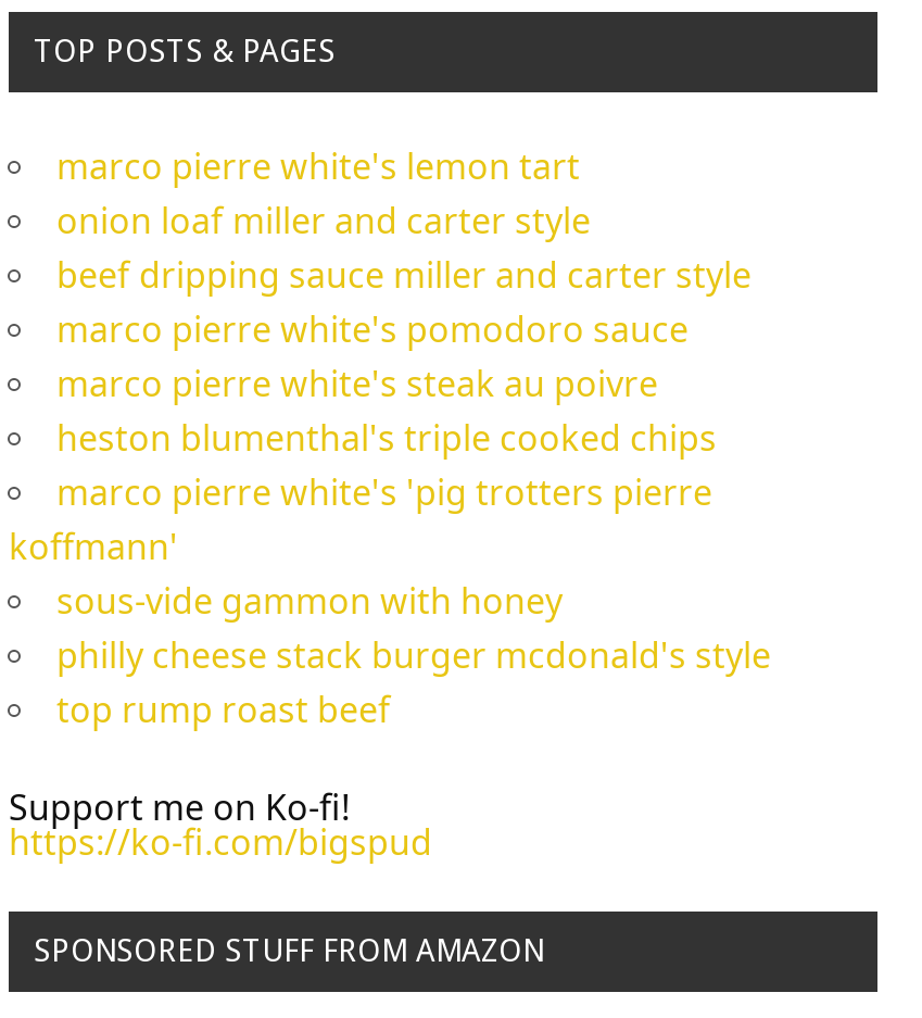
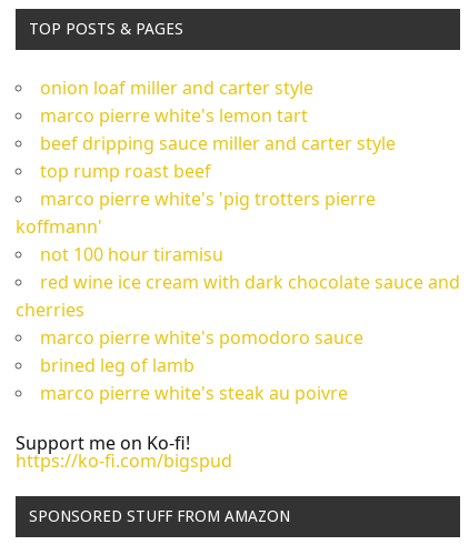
moved [56,141,580,189] -> [40,103,308,127]: marco pierre white's lemon tart
moved [56,196,591,243] -> [40,75,313,99]: onion loaf miller and carter style
moved [56,304,689,352] -> [40,325,363,349]: marco pierre white's pomodoro sauce
moved [56,359,658,406] -> [40,380,348,405]: marco pierre white's steak au poivre
[56,413,717,461] heston blumenthal's triple cooked chips -> none
moved [9,467,712,569] -> [16,186,376,238]: marco pierre white's 'pig trotters pierre | koffmann'
[56,576,771,678] sous-vide gammon with honey | philly cheese stack burger mcdonald's style -> [16,241,460,377] not 100 hour tiramisu | red wine ice cream with dark chocolate sauce and | cherries | brined leg of lamb
moved [56,684,391,732] -> [40,158,211,183]: top rump roast beef

